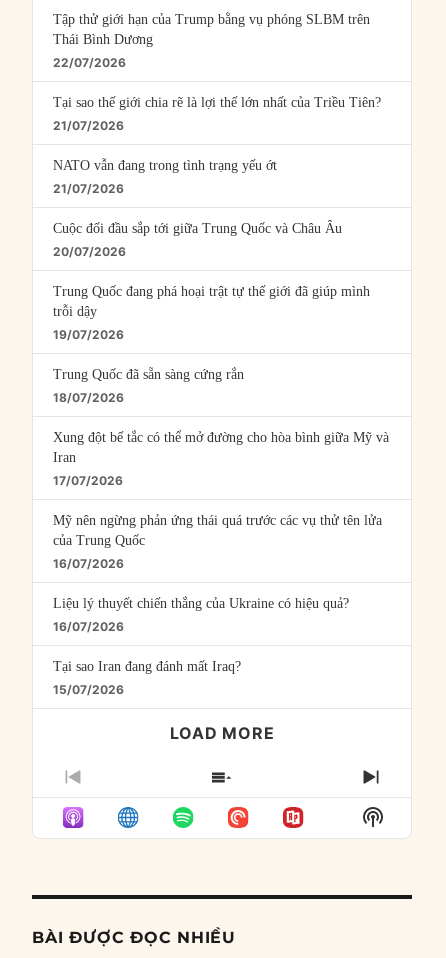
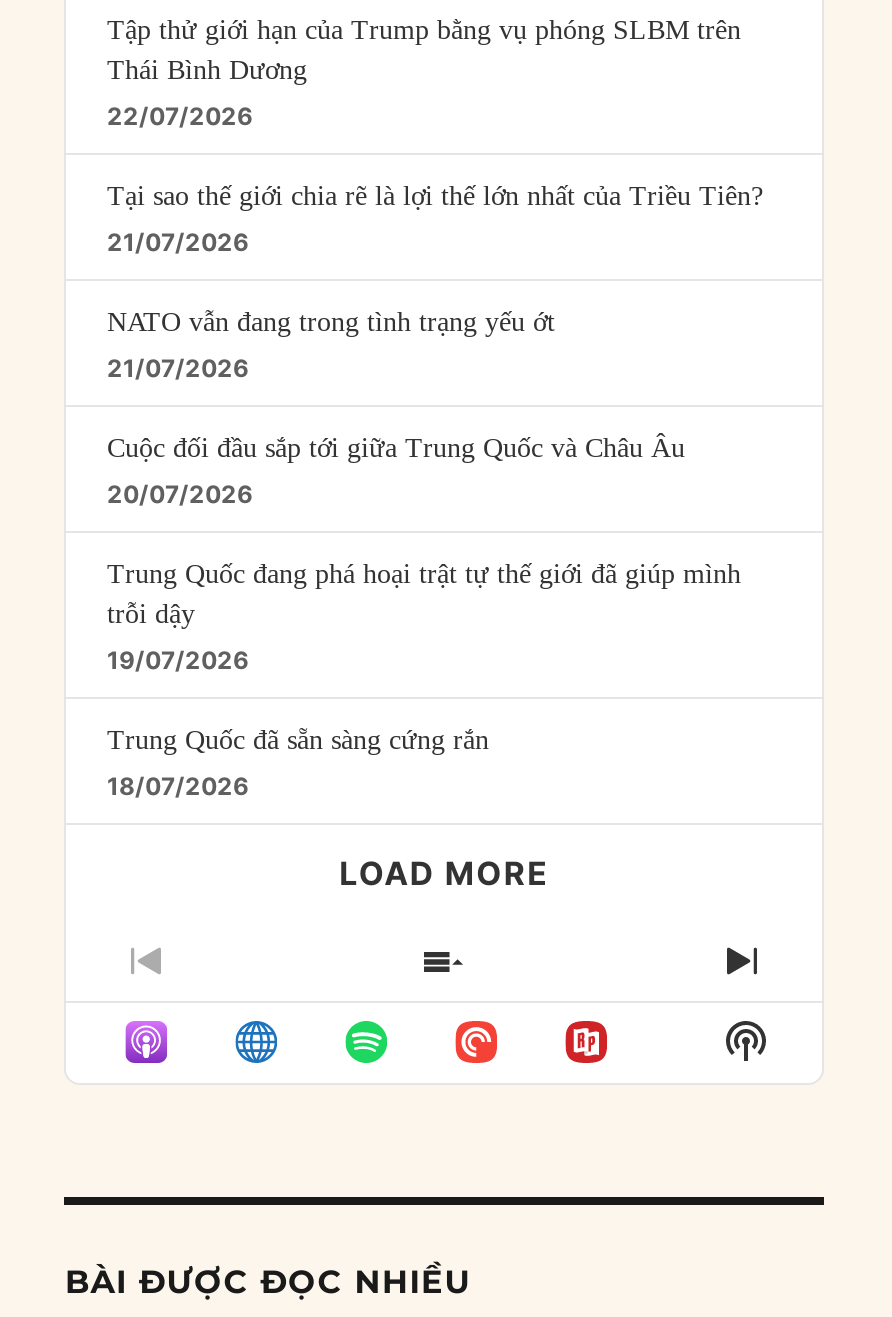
[53,430,389,697] Xung đột bế tắc có thể mở đường cho hòa bình giữa Mỹ và | Iran | 17/07/2026 | Mỹ nên ngừng phản ứng thái quá trước các vụ thử tên lửa | của Trung Quốc | 16/07/2026 | Liệu lý thuyết chiến thắng của Ukraine có hiệu quả? | 16/07/2026 | Tại sao Iran đang đánh mất Iraq? | 15/07/2026 -> none

